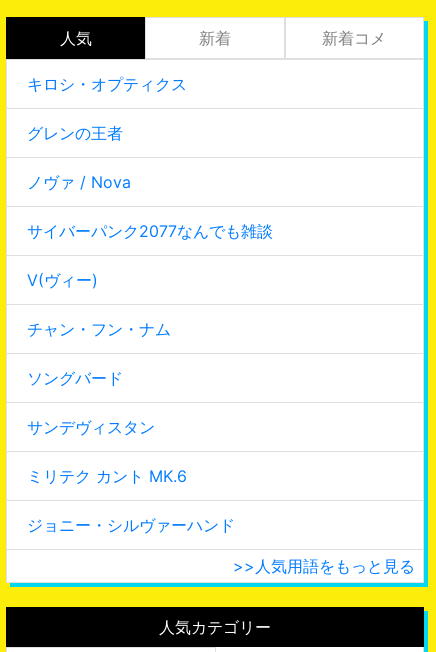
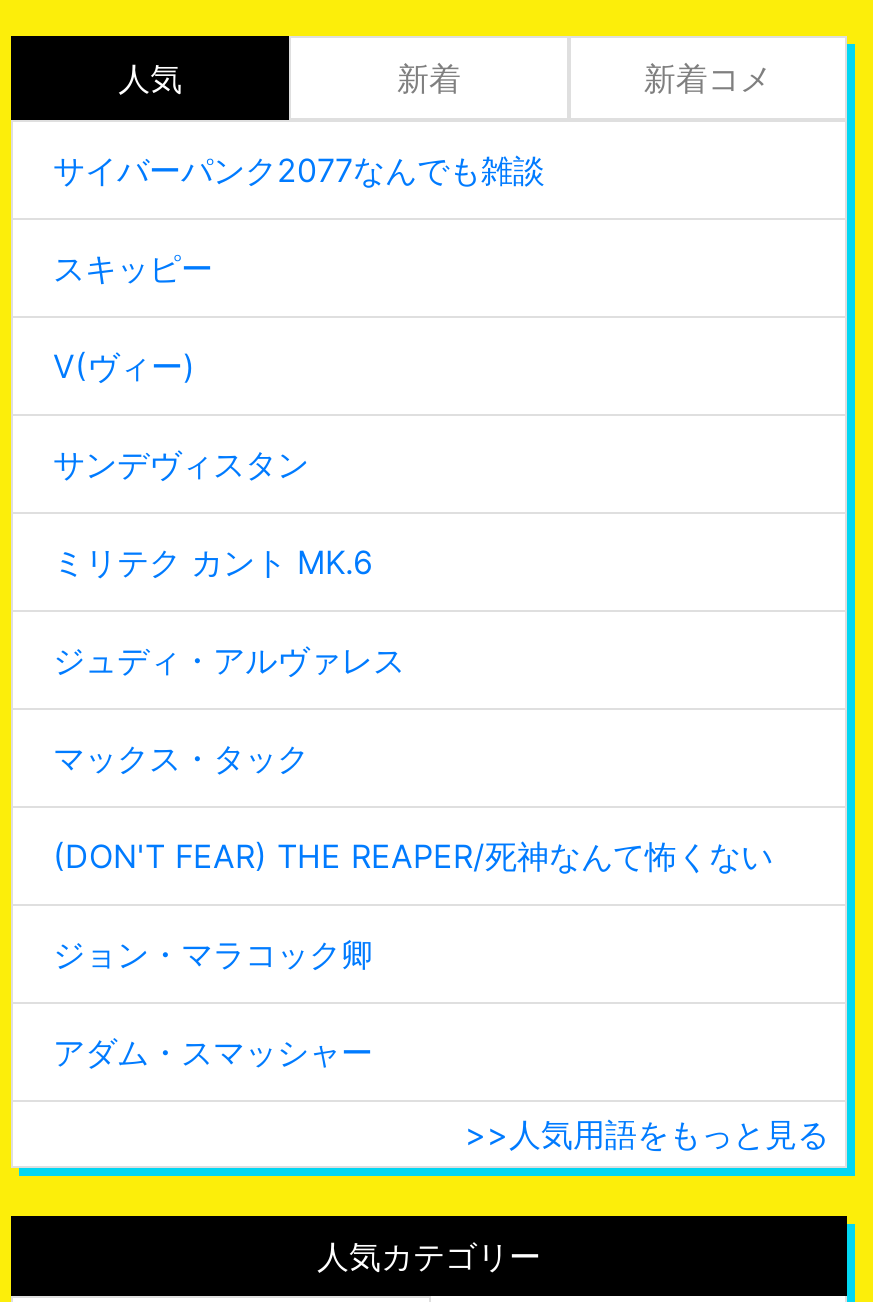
[27,74,187,192] キロシ・オプティクス | グレンの王者 | ノヴァ / Nova -> none
moved [27,221,273,241] -> [53,150,545,190]: サイバーパンク2077なんでも雑談
none -> [53,248,213,288] スキッピー
moved [27,270,98,290] -> [53,346,195,386]: V(ヴィー)
[27,319,171,388] チャン・フン・ナム | ソングバード -> none
moved [27,417,187,486] -> [53,444,373,582]: サンデヴィスタン | ミリテク カント MK.6
[27,515,235,535] ジョニー・シルヴァーハンド -> [53,640,773,1072] ジュディ・アルヴァレス | マックス・タック | (DON'T FEAR) THE REAPER/死神なんて怖くない | ジョン・マラコック卿 | アダム・スマッシャー

